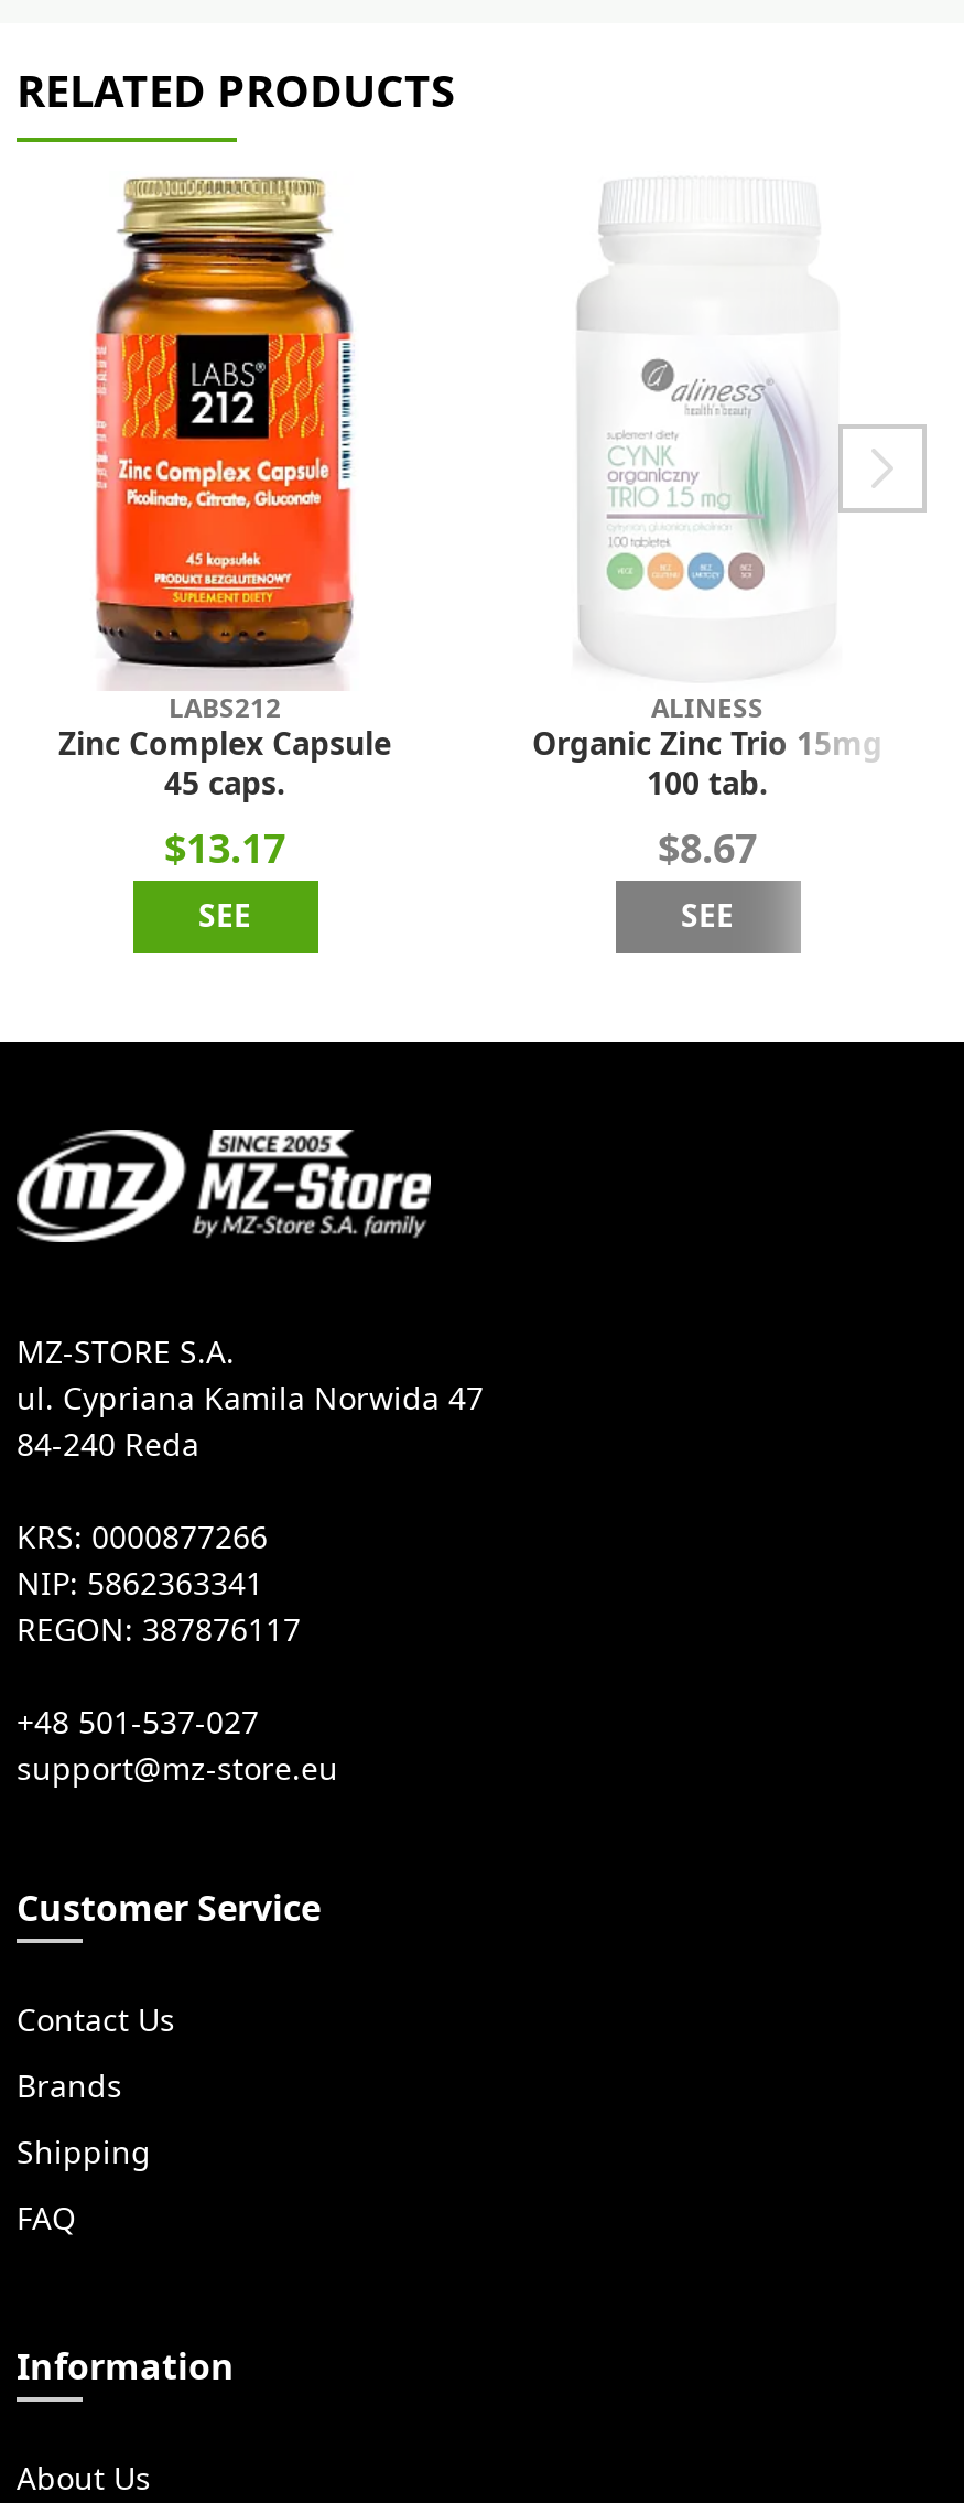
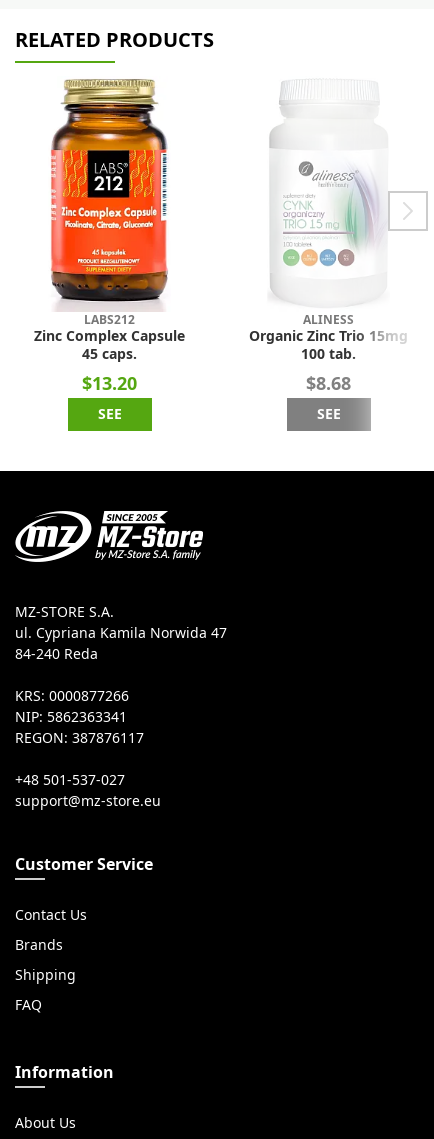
[164,827,285,867] $13.17 -> [82,374,137,392] $13.20
[658,827,757,867] $8.67 -> [306,374,351,392] $8.68

